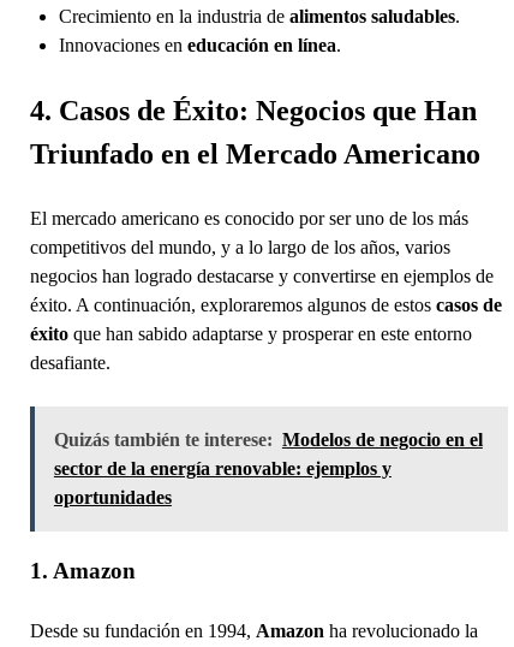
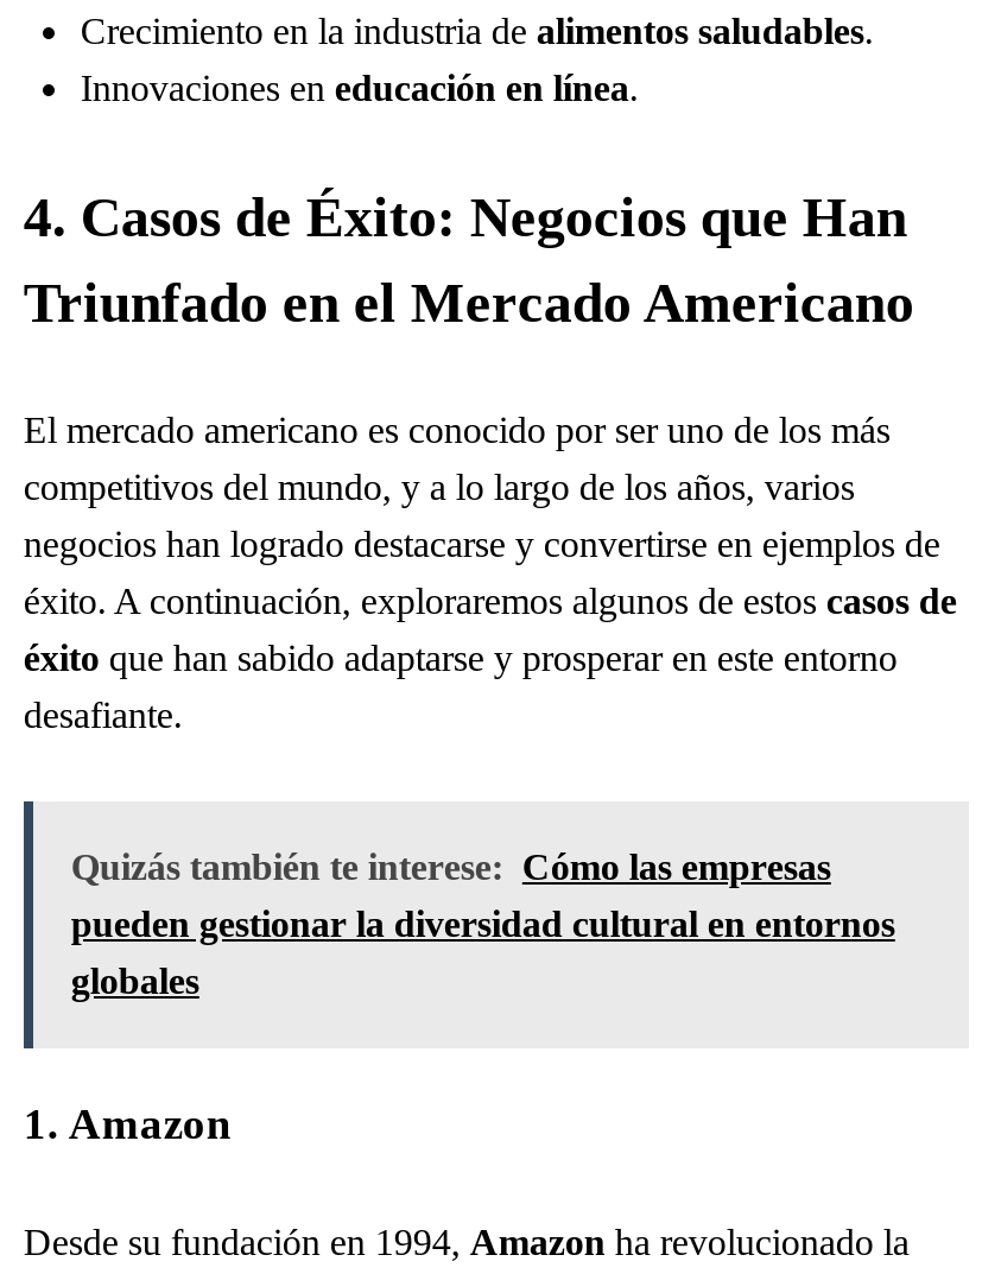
[54,430,483,508] Quizás también te interese: Modelos de negocio en el | sector de la energía renovable: ejemplos y | oportunidades -> [71,846,895,1000] Quizás también te interese: Cómo las empresas | pueden gestionar la diversidad cultural en entornos | globales

